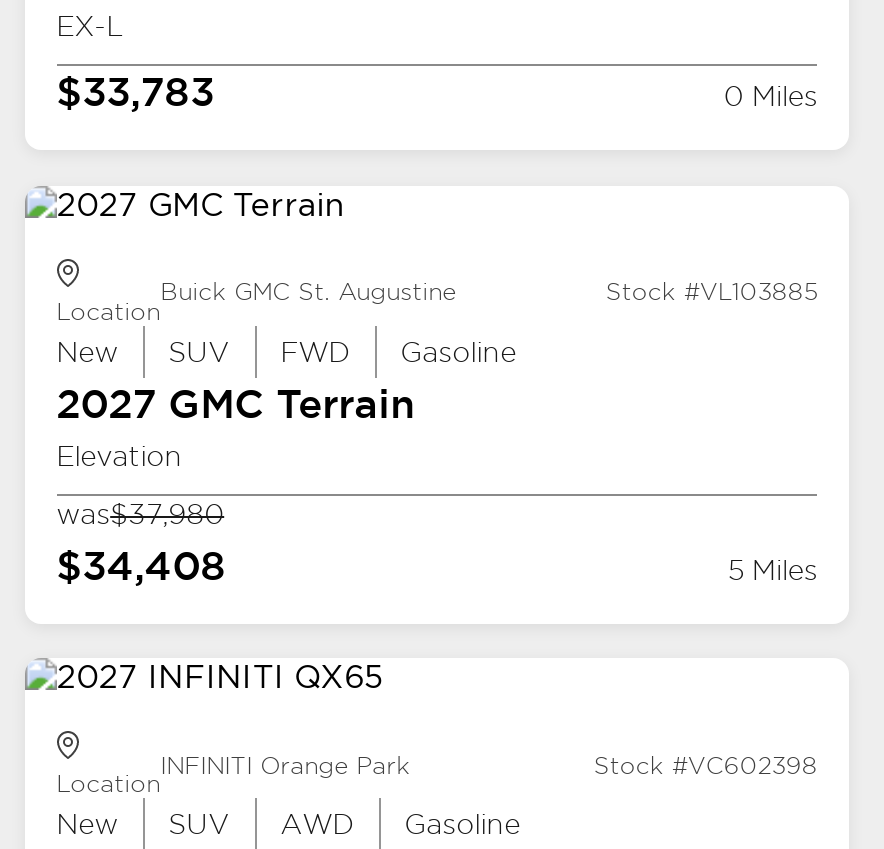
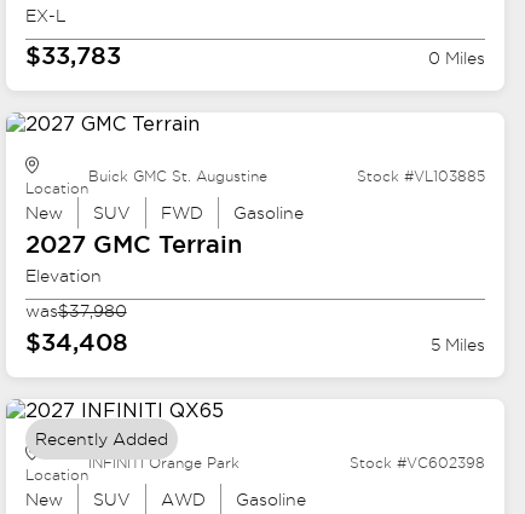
none -> [35,429,168,448] Recently Added

